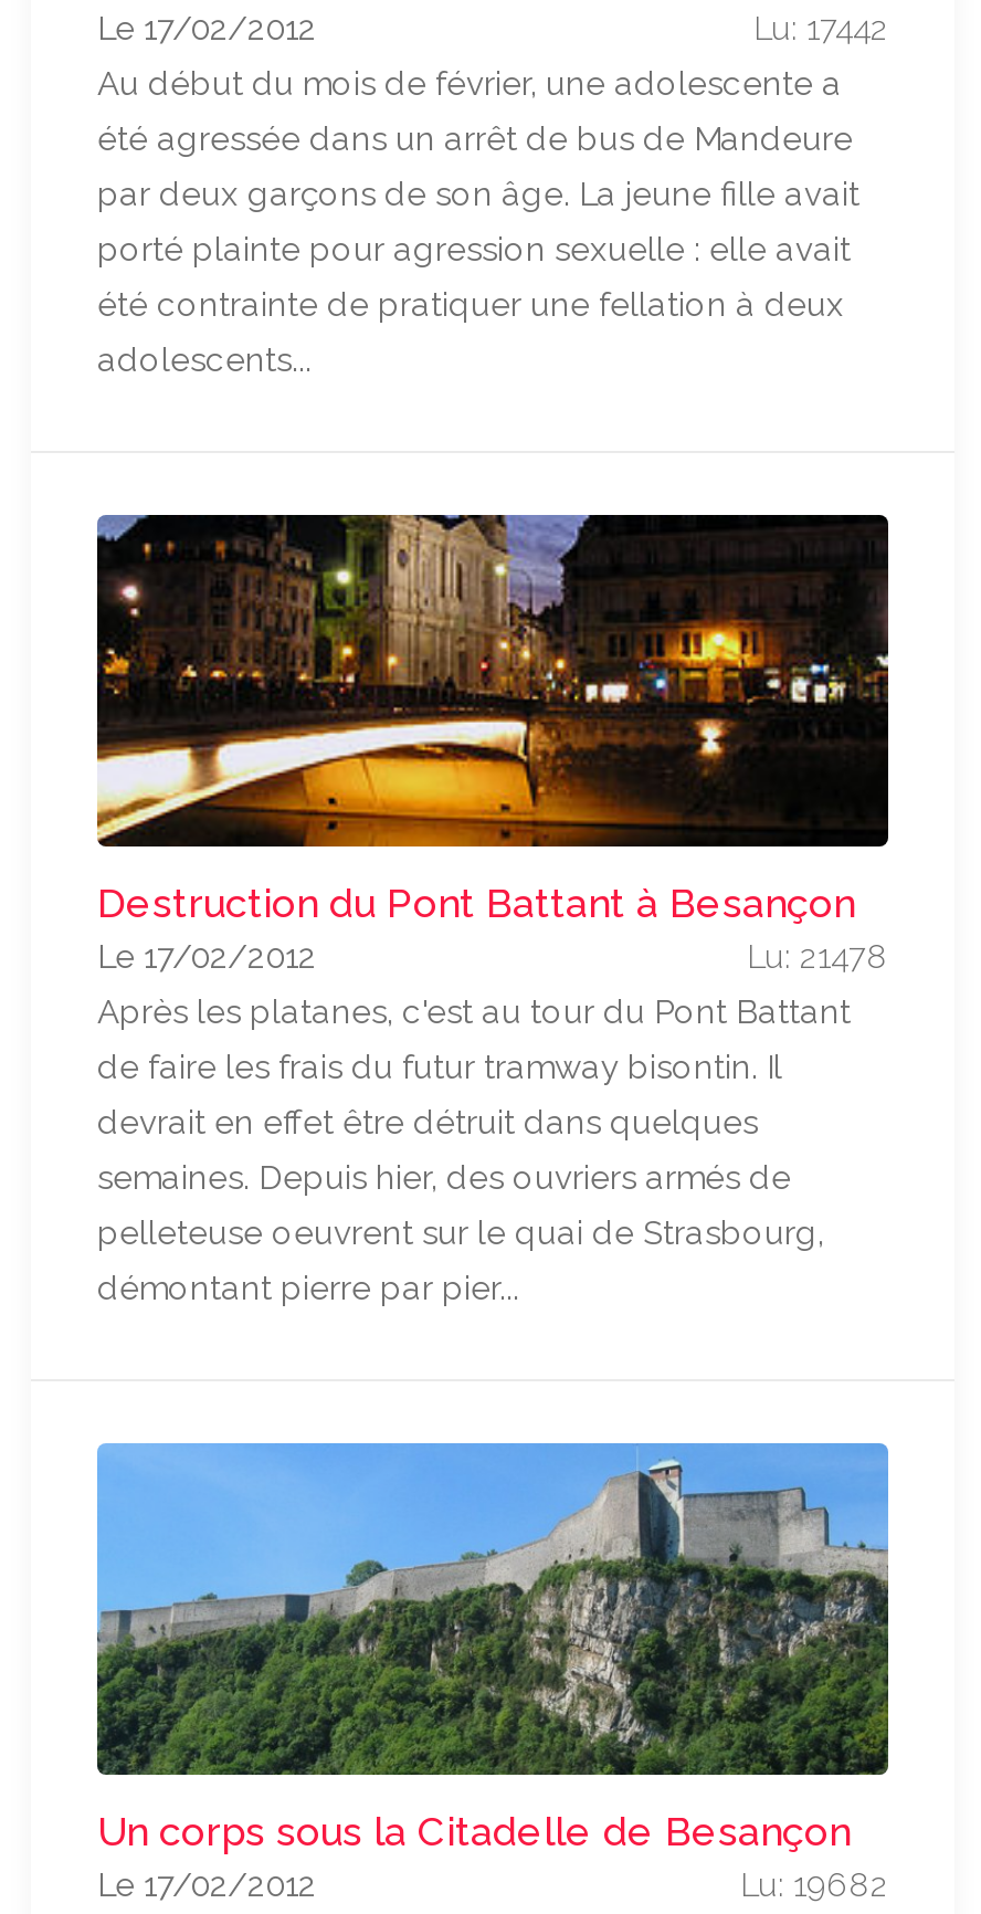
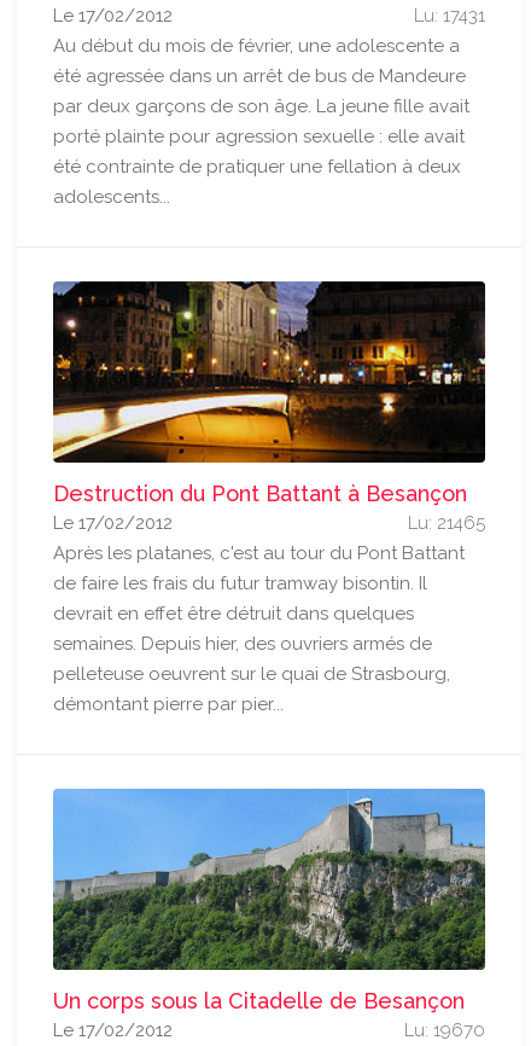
[753,9,888,49] Lu: 17442 -> [414,5,485,27] Lu: 17431
[747,937,888,977] Lu: 21478 -> [408,512,485,534] Lu: 21465
[740,1865,888,1905] Lu: 19682 -> [404,1019,485,1041] Lu: 19670

